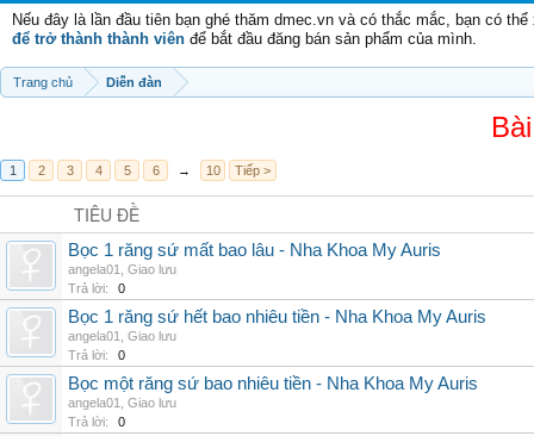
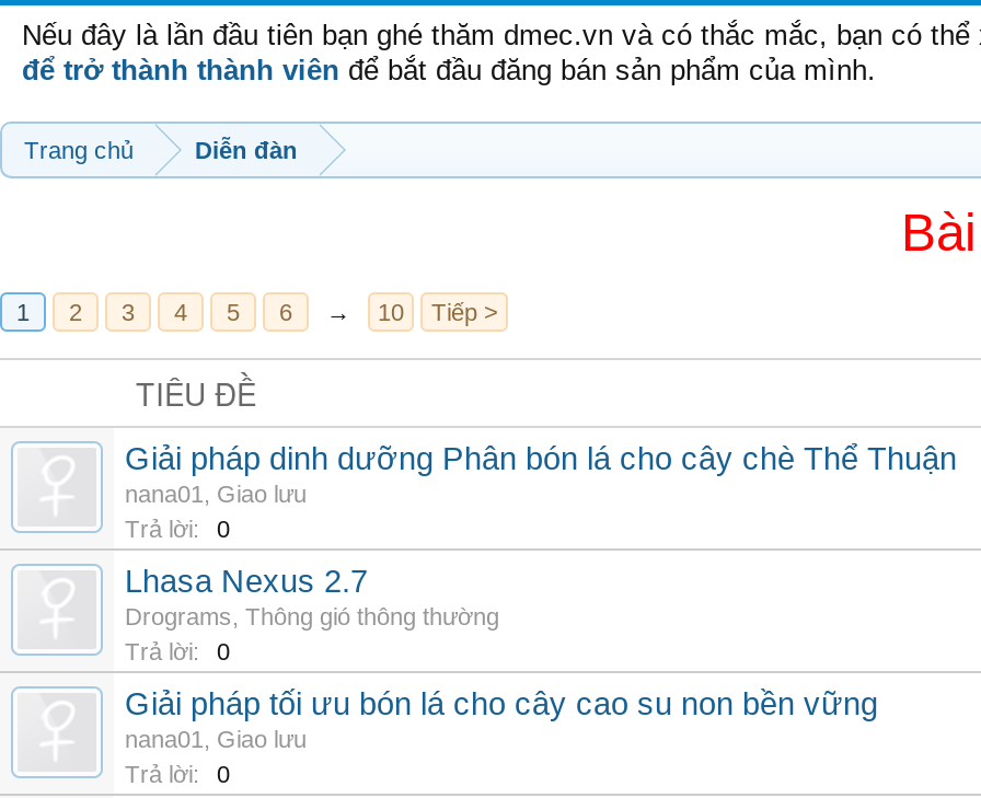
[68,241,441,276] Bọc 1 răng sứ mất bao lâu - Nha Khoa My Auris | angela01, Giao lưu -> [125,441,957,507] Giải pháp dinh dưỡng Phân bón lá cho cây chè Thể Thuận | nana01, Giao lưu
[68,307,486,343] Bọc 1 răng sứ hết bao nhiêu tiền - Nha Khoa My Auris | angela01, Giao lưu -> [125,564,499,629] Lhasa Nexus 2.7 | Drograms, Thông gió thông thường
[68,374,478,410] Bọc một răng sứ bao nhiêu tiền - Nha Khoa My Auris | angela01, Giao lưu -> [125,686,878,752] Giải pháp tối ưu bón lá cho cây cao su non bền vững | nana01, Giao lưu

